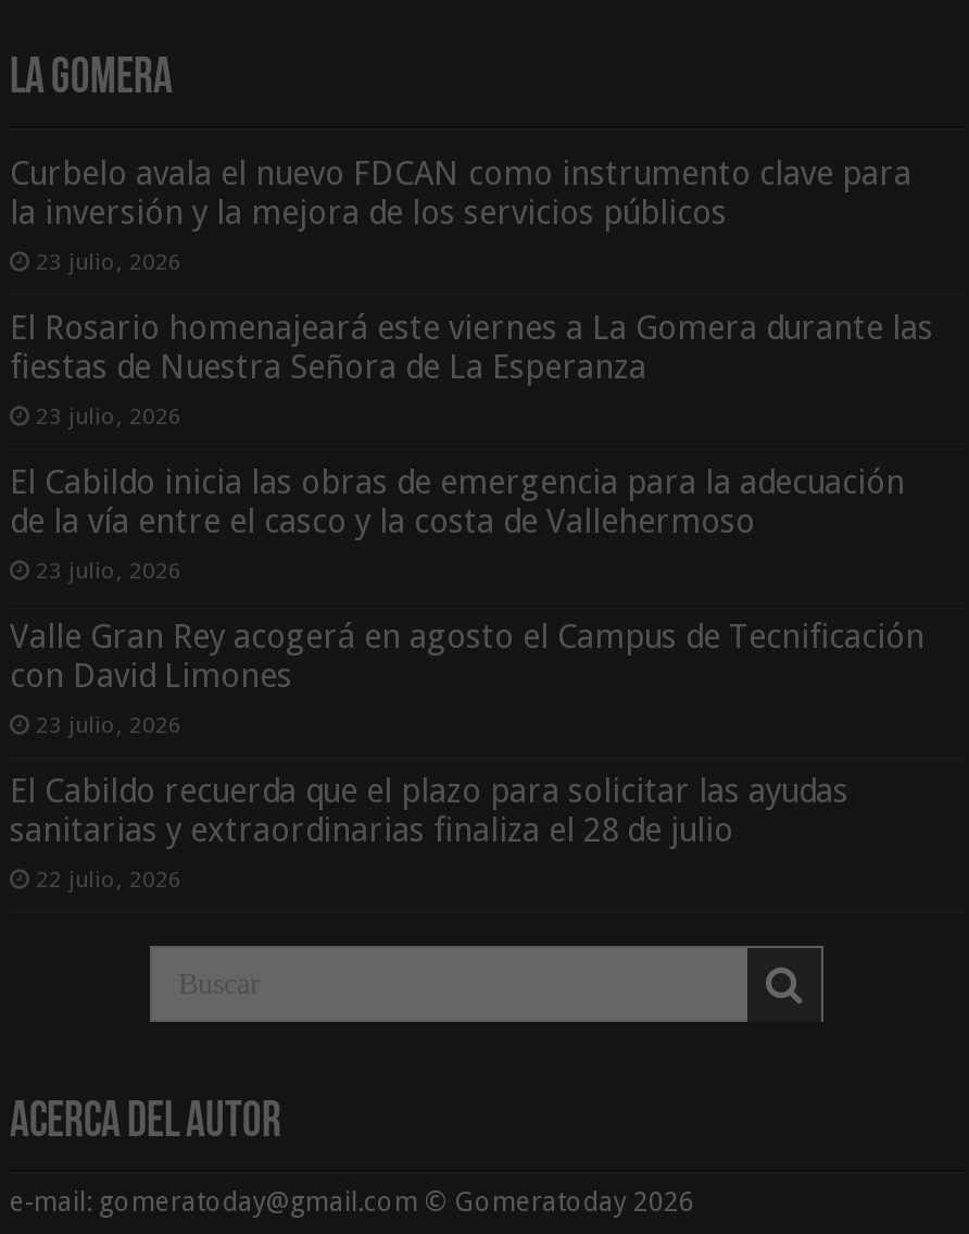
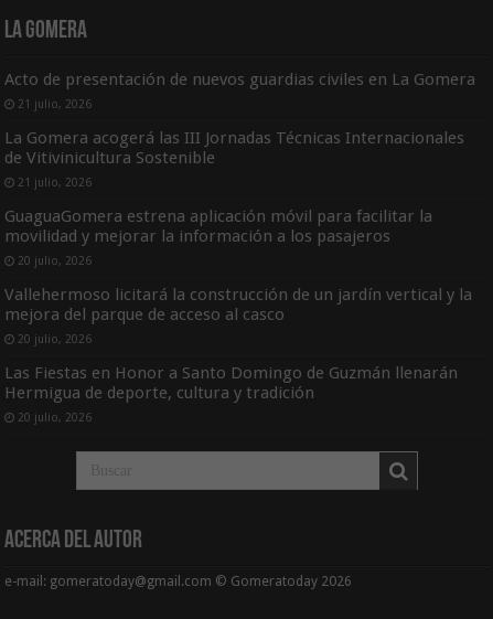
[10,154,911,274] Curbelo avala el nuevo FDCAN como instrumento clave para | la inversión y la mejora de los servicios públicos | 23 julio, 2026 -> [5,70,476,111] Acto de presentación de nuevos guardias civiles en La Gomera | 21 julio, 2026
[10,308,933,428] El Rosario homenajeará este viernes a La Gomera durante las | fiestas de Nuestra Señora de La Esperanza | 23 julio, 2026 -> [5,128,465,189] La Gomera acogerá las III Jornadas Técnicas Internacionales | de Vitivinicultura Sostenible | 21 julio, 2026
[10,463,905,582] El Cabildo inicia las obras de emergencia para la adecuación | de la vía entre el casco y la costa de Vallehermoso | 23 julio, 2026 -> [5,207,433,267] GuaguaGomera estrena aplicación móvil para facilitar la | movilidad y mejorar la información a los pasajeros | 20 julio, 2026
[10,617,924,737] Valle Gran Rey acogerá en agosto el Campus de Tecnificación | con David Limones | 23 julio, 2026 -> [5,285,473,346] Vallehermoso licitará la construcción de un jardín vertical y la | mejora del parque de acceso al casco | 20 julio, 2026
[10,771,848,891] El Cabildo recuerda que el plazo para solicitar las ayudas | sanitarias y extraordinarias finaliza el 28 de julio | 22 julio, 2026 -> [5,363,458,424] Las Fiestas en Honor a Santo Domingo de Guzmán llenarán | Hermigua de deporte, cultura y tradición | 20 julio, 2026

